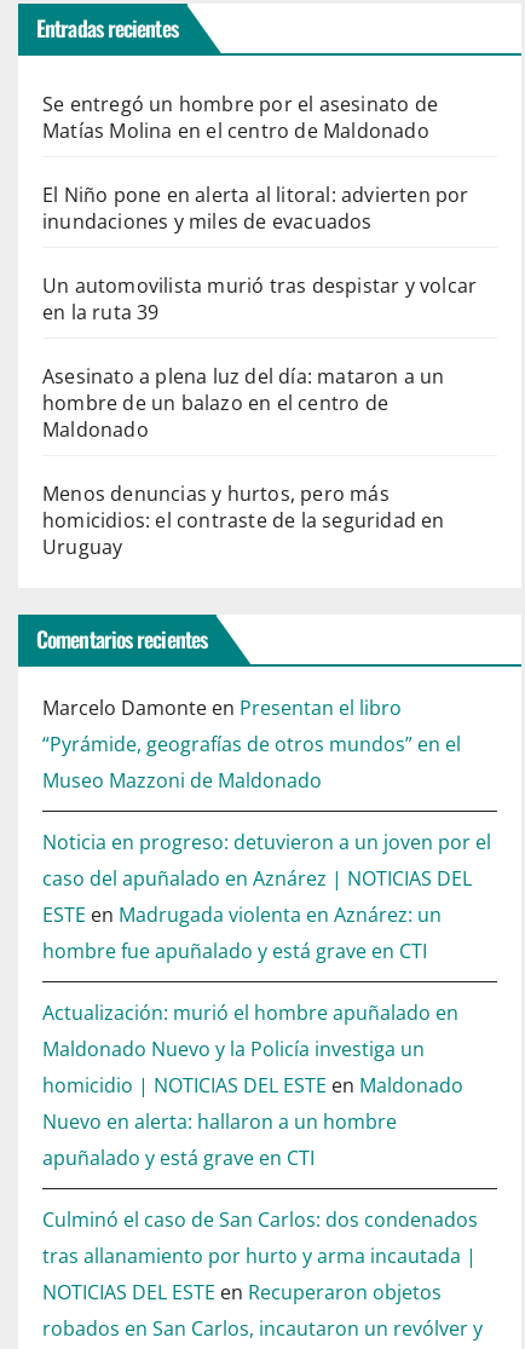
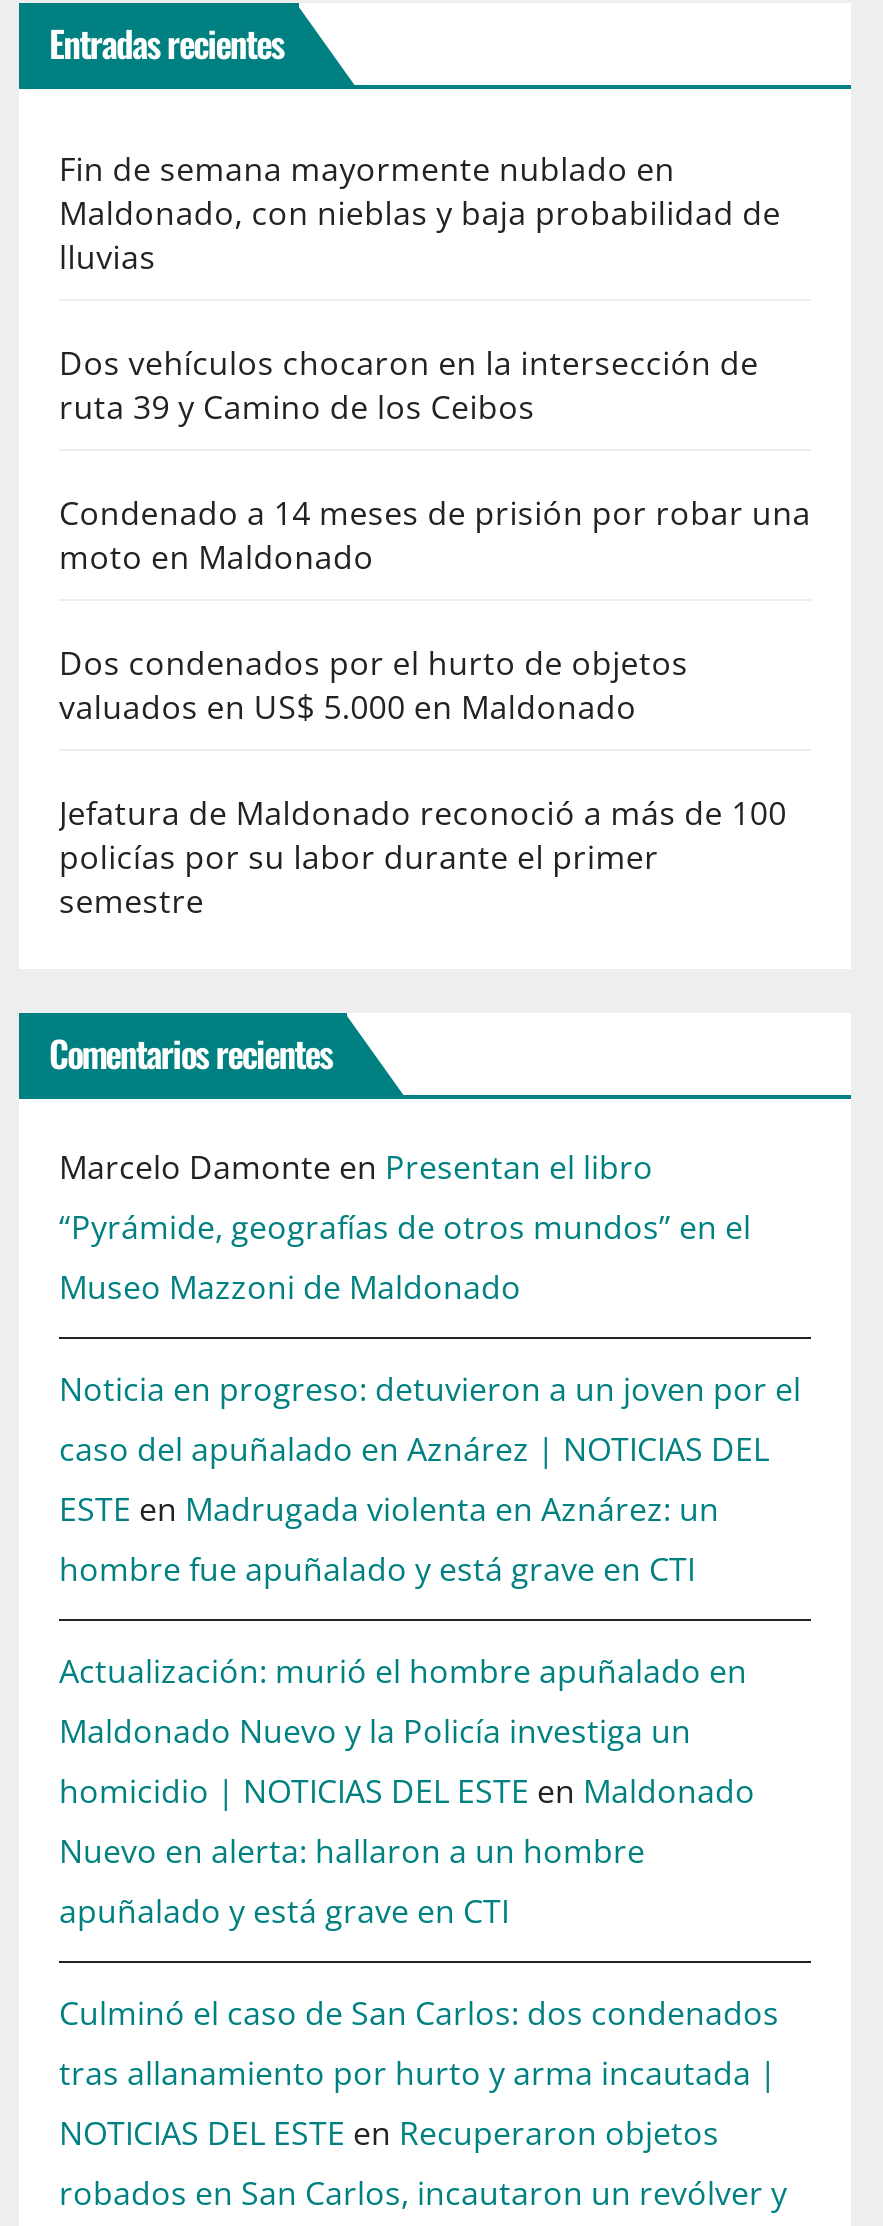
[42,91,438,144] Se entregó un hombre por el asesinato de | Matías Molina en el centro de Maldonado -> [59,148,781,280] Fin de semana mayormente nublado en | Maldonado, con nieblas y baja probabilidad de | lluvias
[42,182,469,235] El Niño pone en alerta al litoral: advierten por | inundaciones y miles de evacuados -> [59,342,759,430] Dos vehículos chocaron en la intersección de | ruta 39 y Camino de los Ceibos
[42,273,477,326] Un automovilista murió tras despistar y volcar | en la ruta 39 -> [59,492,811,580] Condenado a 14 meses de prisión por robar una | moto en Maldonado
[42,363,445,443] Asesinato a plena luz del día: mataron a un | hombre de un balazo en el centro de | Maldonado -> [59,642,688,730] Dos condenados por el hurto de objetos | valuados en US$ 5.000 en Maldonado
[42,481,445,561] Menos denuncias y hurtos, pero más | homicidios: el contraste de la seguridad en | Uruguay -> [59,792,787,924] Jefatura de Maldonado reconoció a más de 100 | policías por su labor durante el primer | semestre

